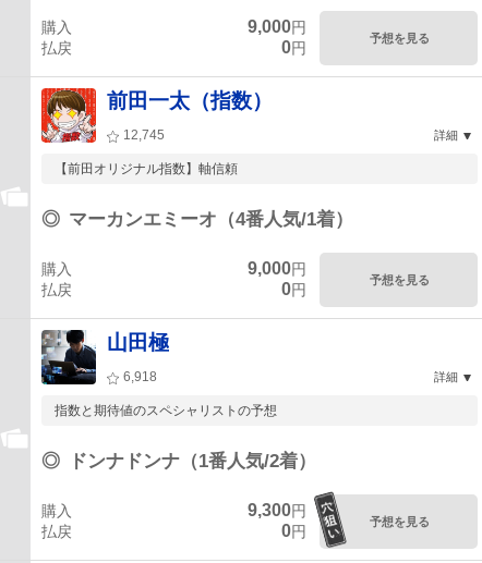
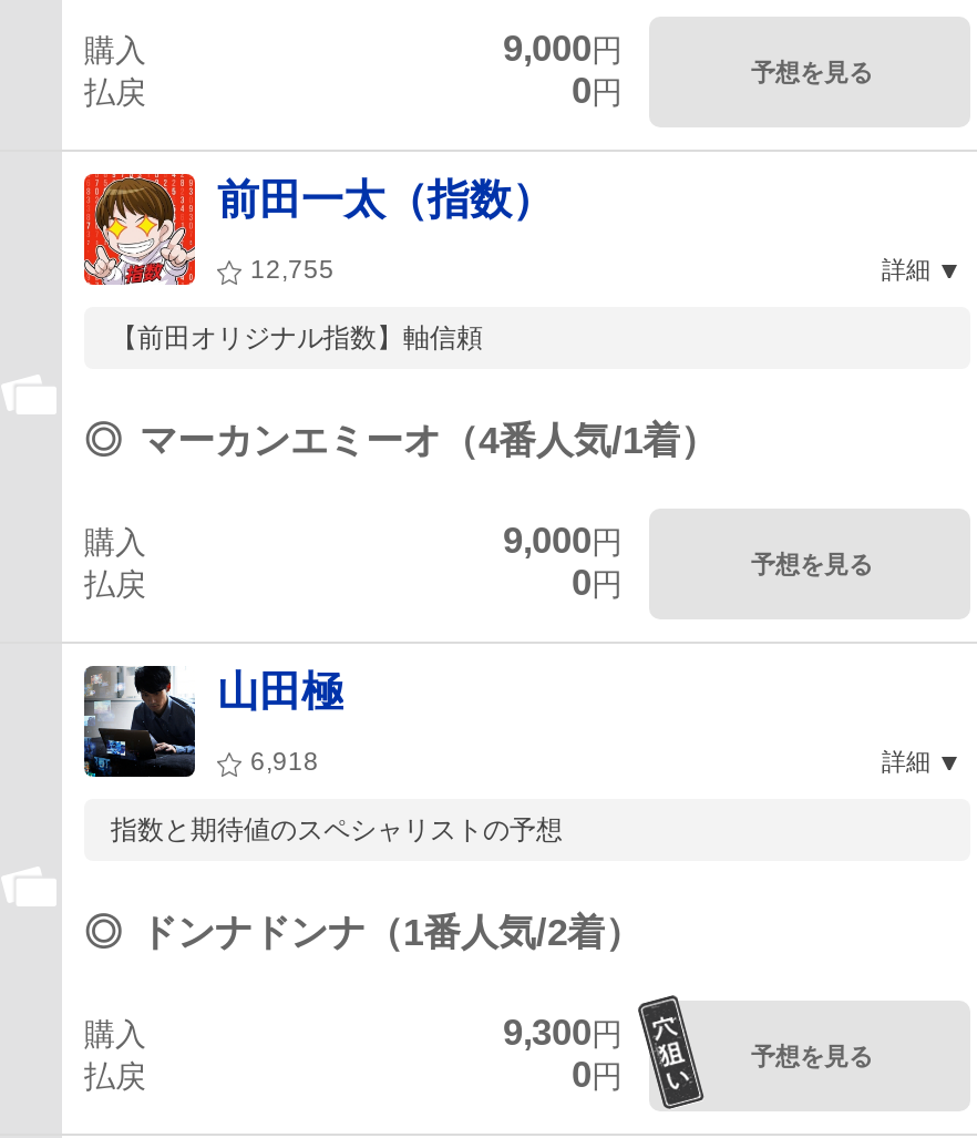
[123,128,165,142] 12,745 -> [250,256,335,283] 12,755

